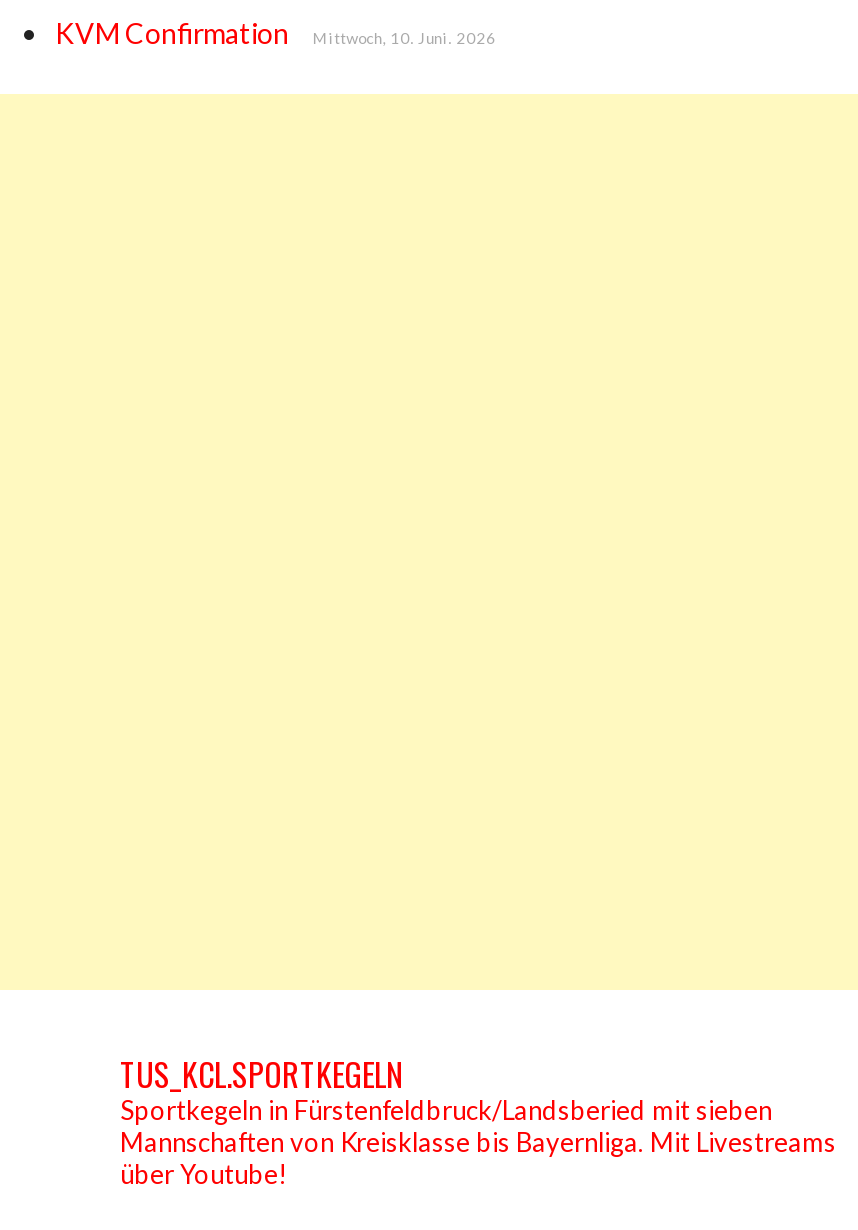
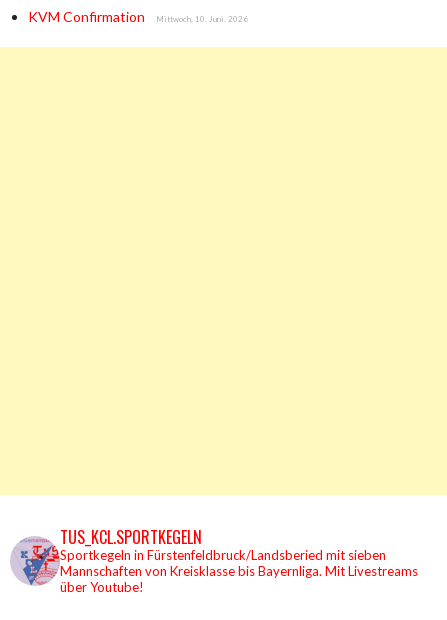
none -> [9,535,57,587] [image]

